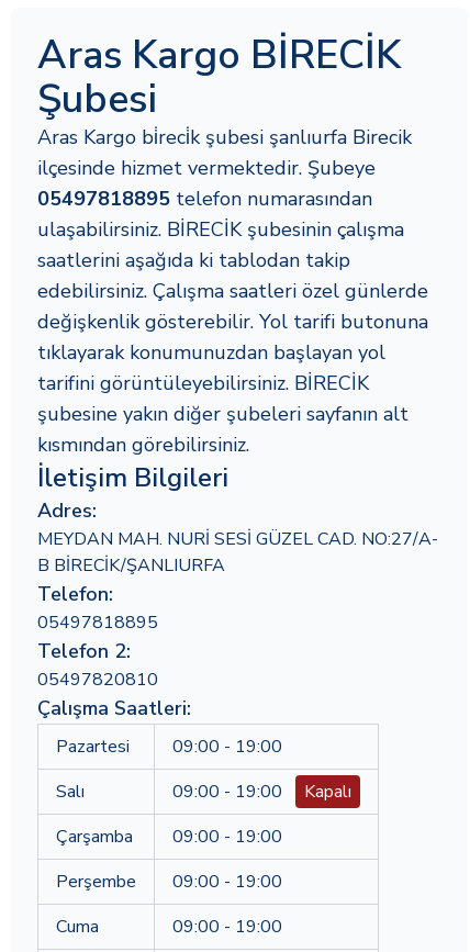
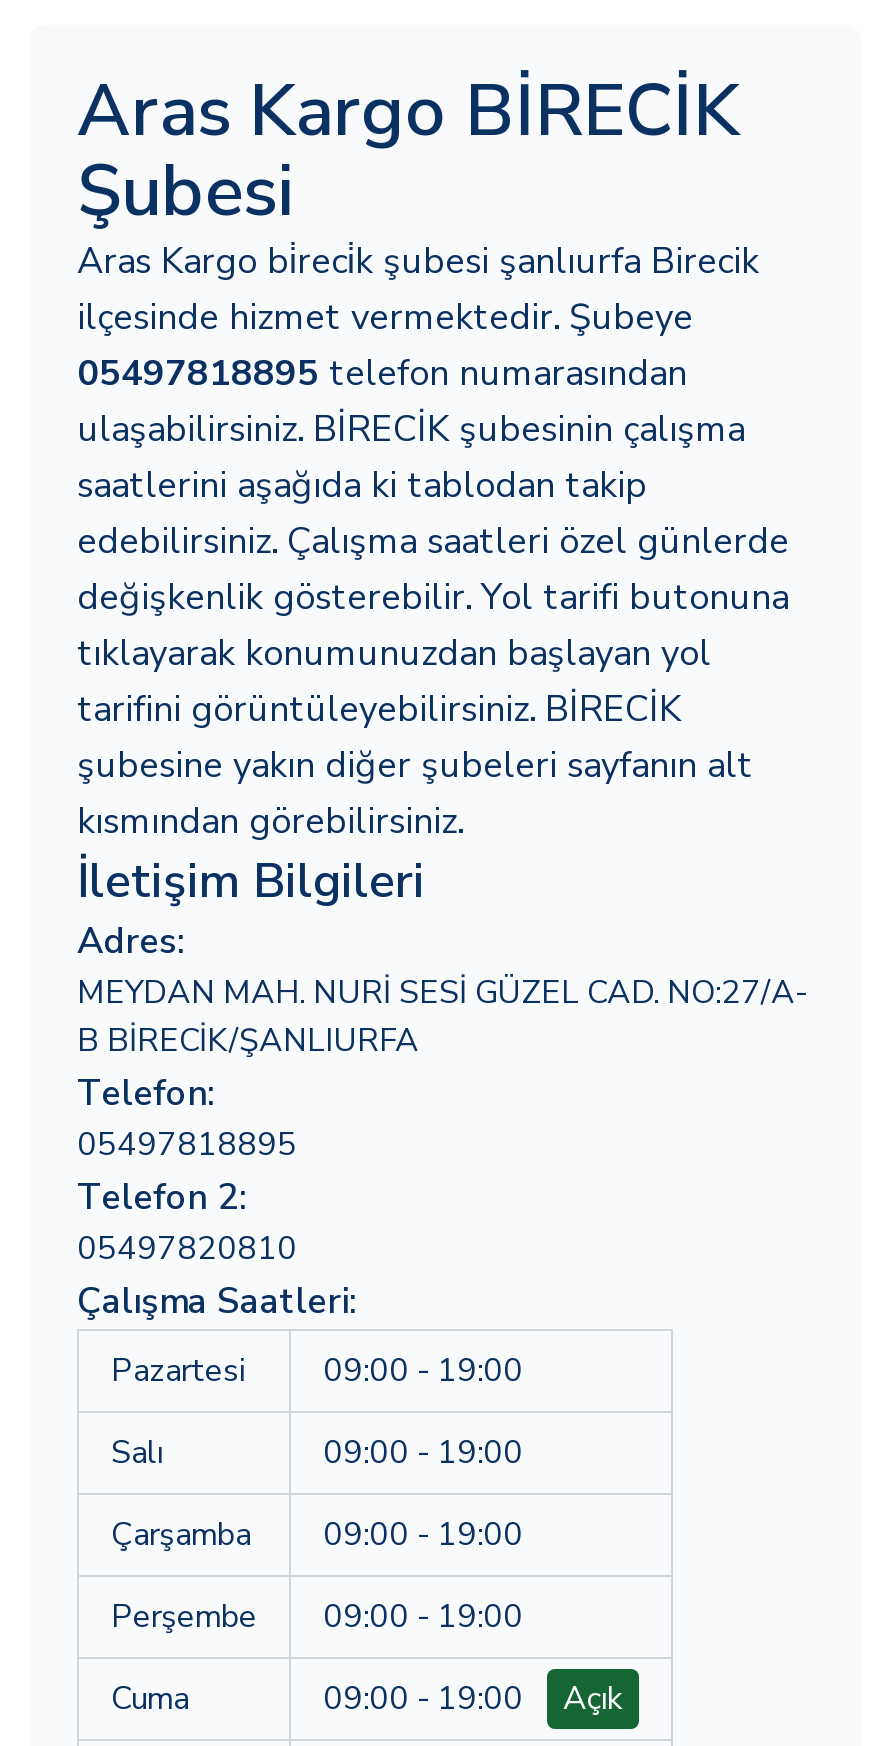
[304,780,351,804] Kapalı -> none
none -> [563,1677,623,1721] Açık

